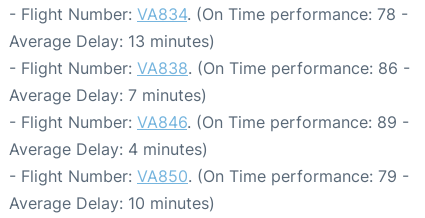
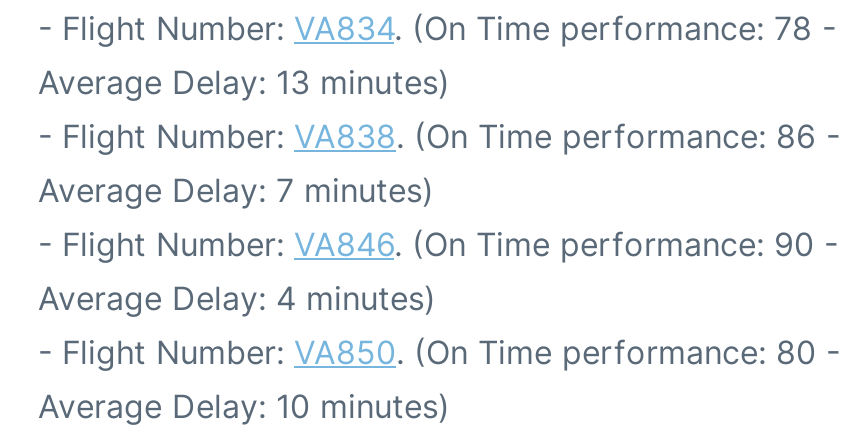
[9,112,409,132] - Flight Number: VA846. (On Time performance: 89 - -> [38,224,838,264] - Flight Number: VA846. (On Time performance: 90 -
[9,166,409,186] - Flight Number: VA850. (On Time performance: 79 - -> [38,332,840,372] - Flight Number: VA850. (On Time performance: 80 -

